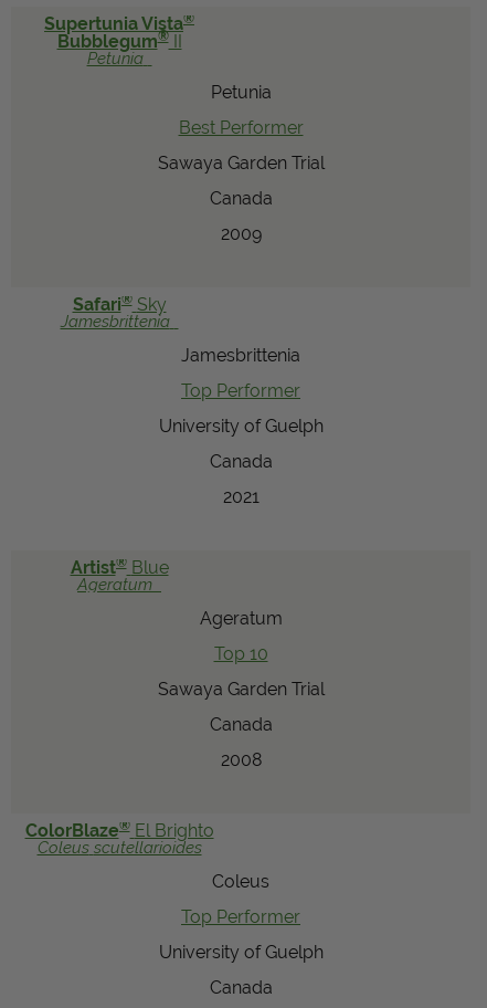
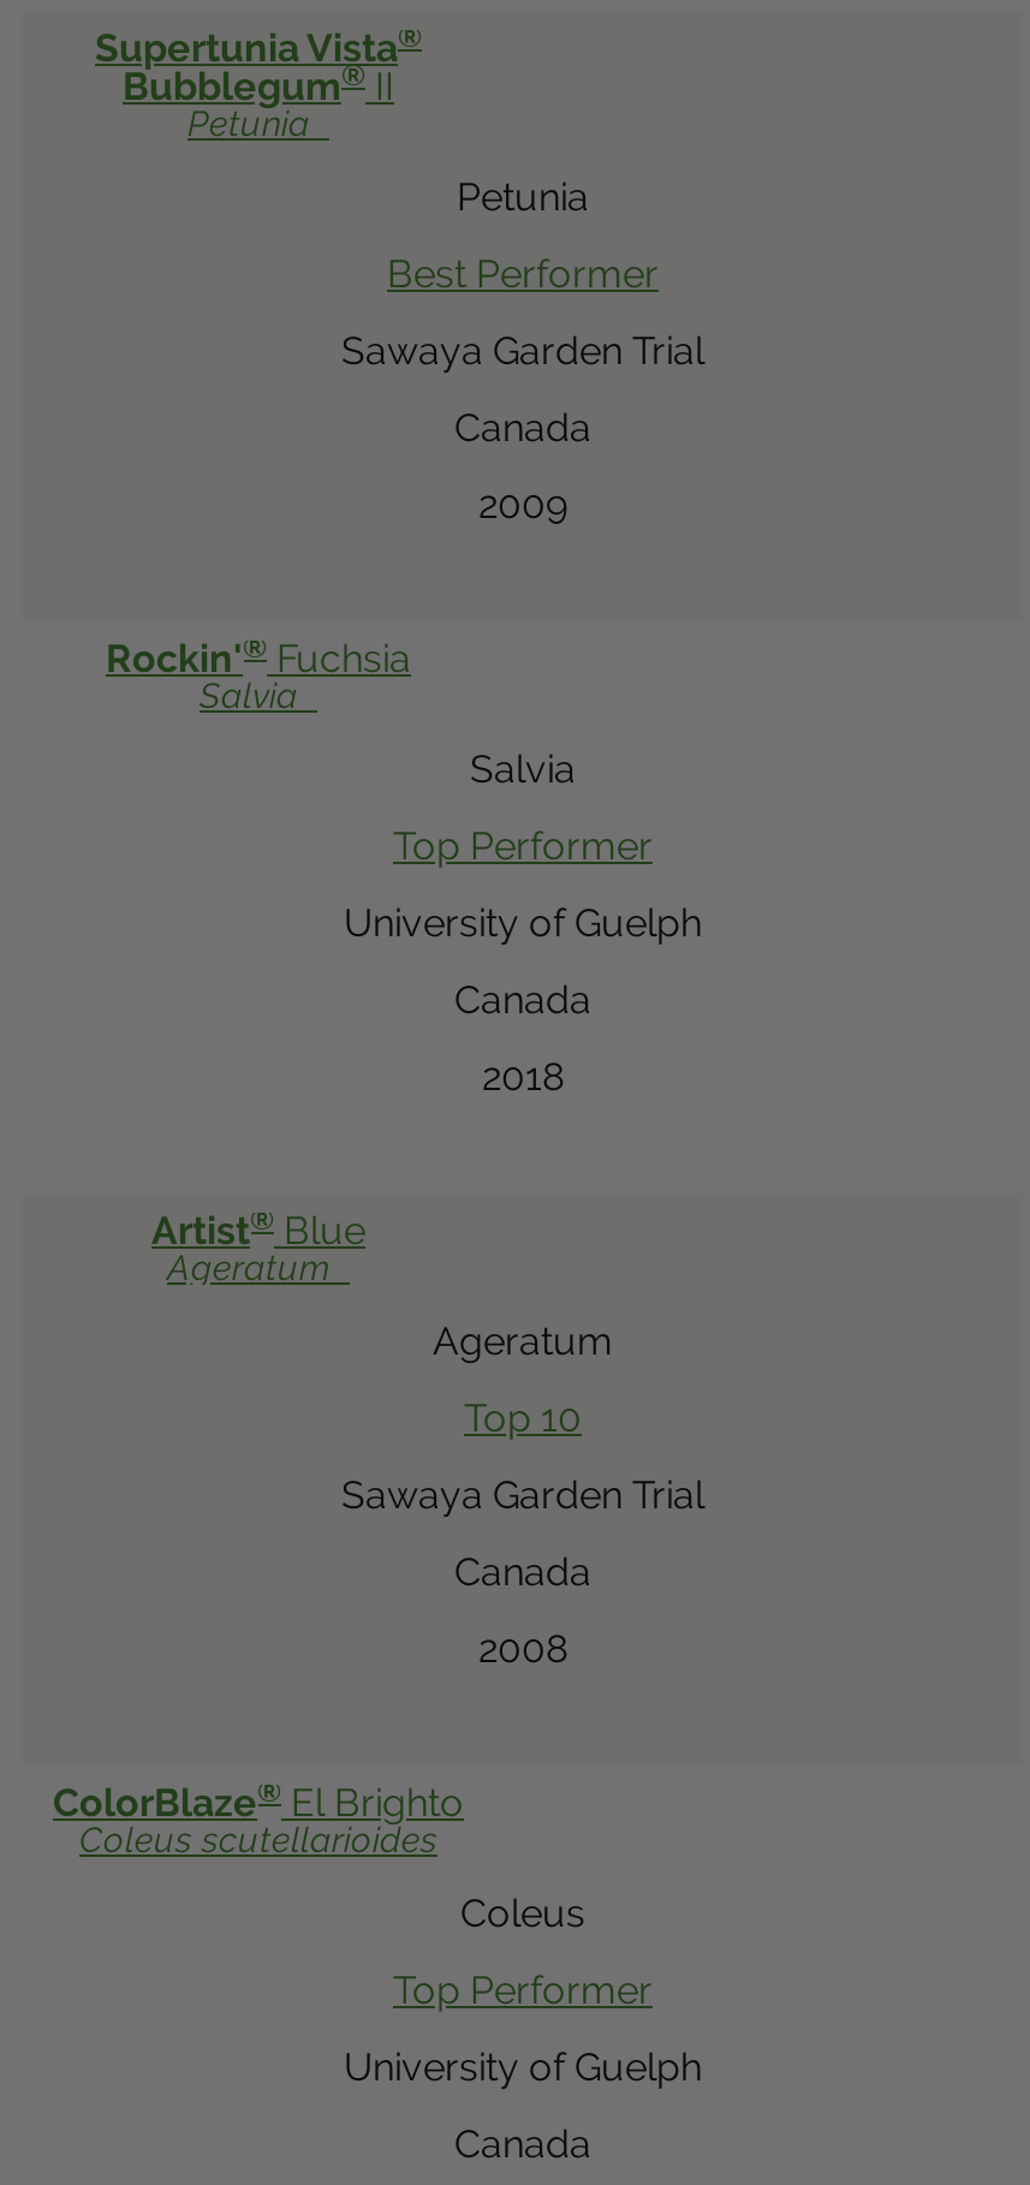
[60,292,170,331] Safari® Sky | Jamesbrittenia -> [106,632,411,716] Rockin'® Fuchsia | Salvia
[181,345,300,366] Jamesbrittenia -> [470,747,576,793] Salvia
[223,487,259,508] 2021 -> [482,1055,564,1100] 2018

